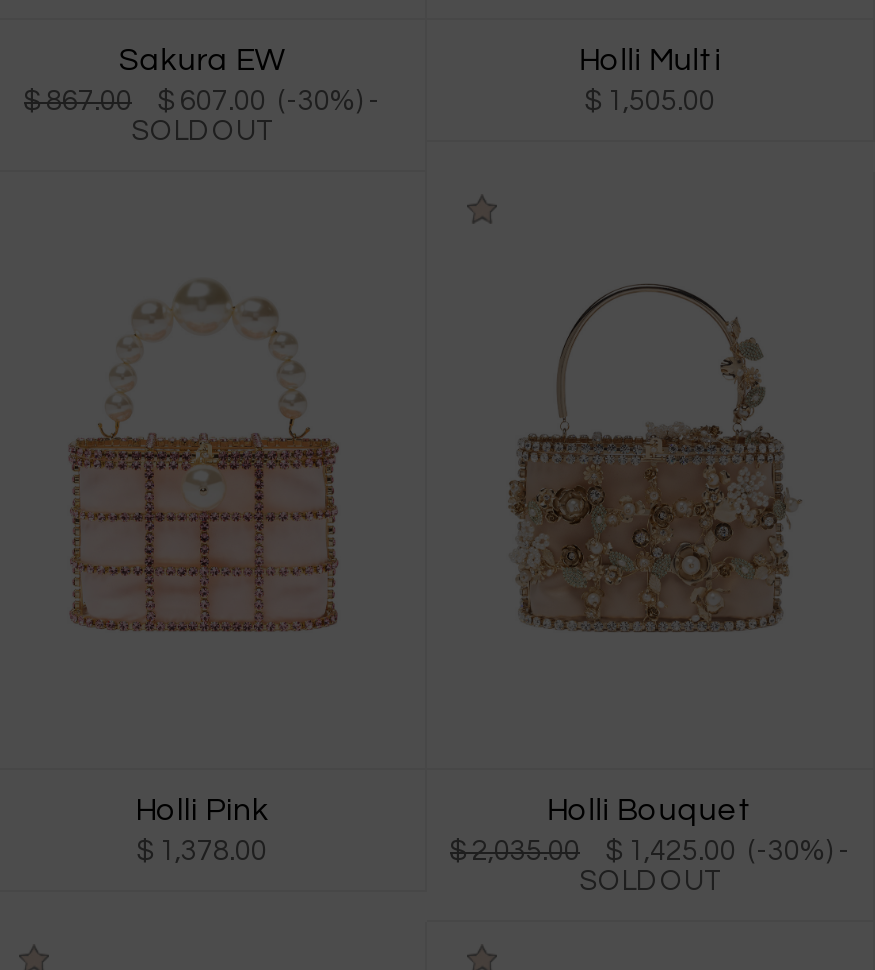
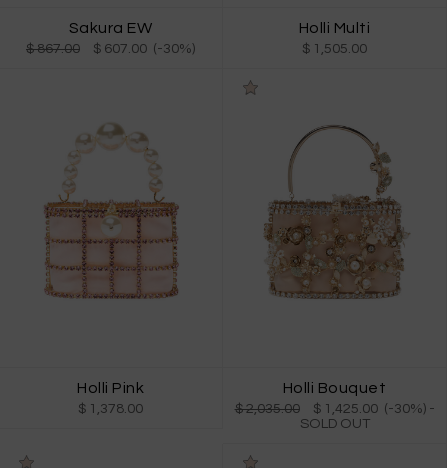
[132,87,380,147] $ 607.00 (-30%) - | SOLD OUT -> [93,41,195,56] $ 607.00 (-30%)

